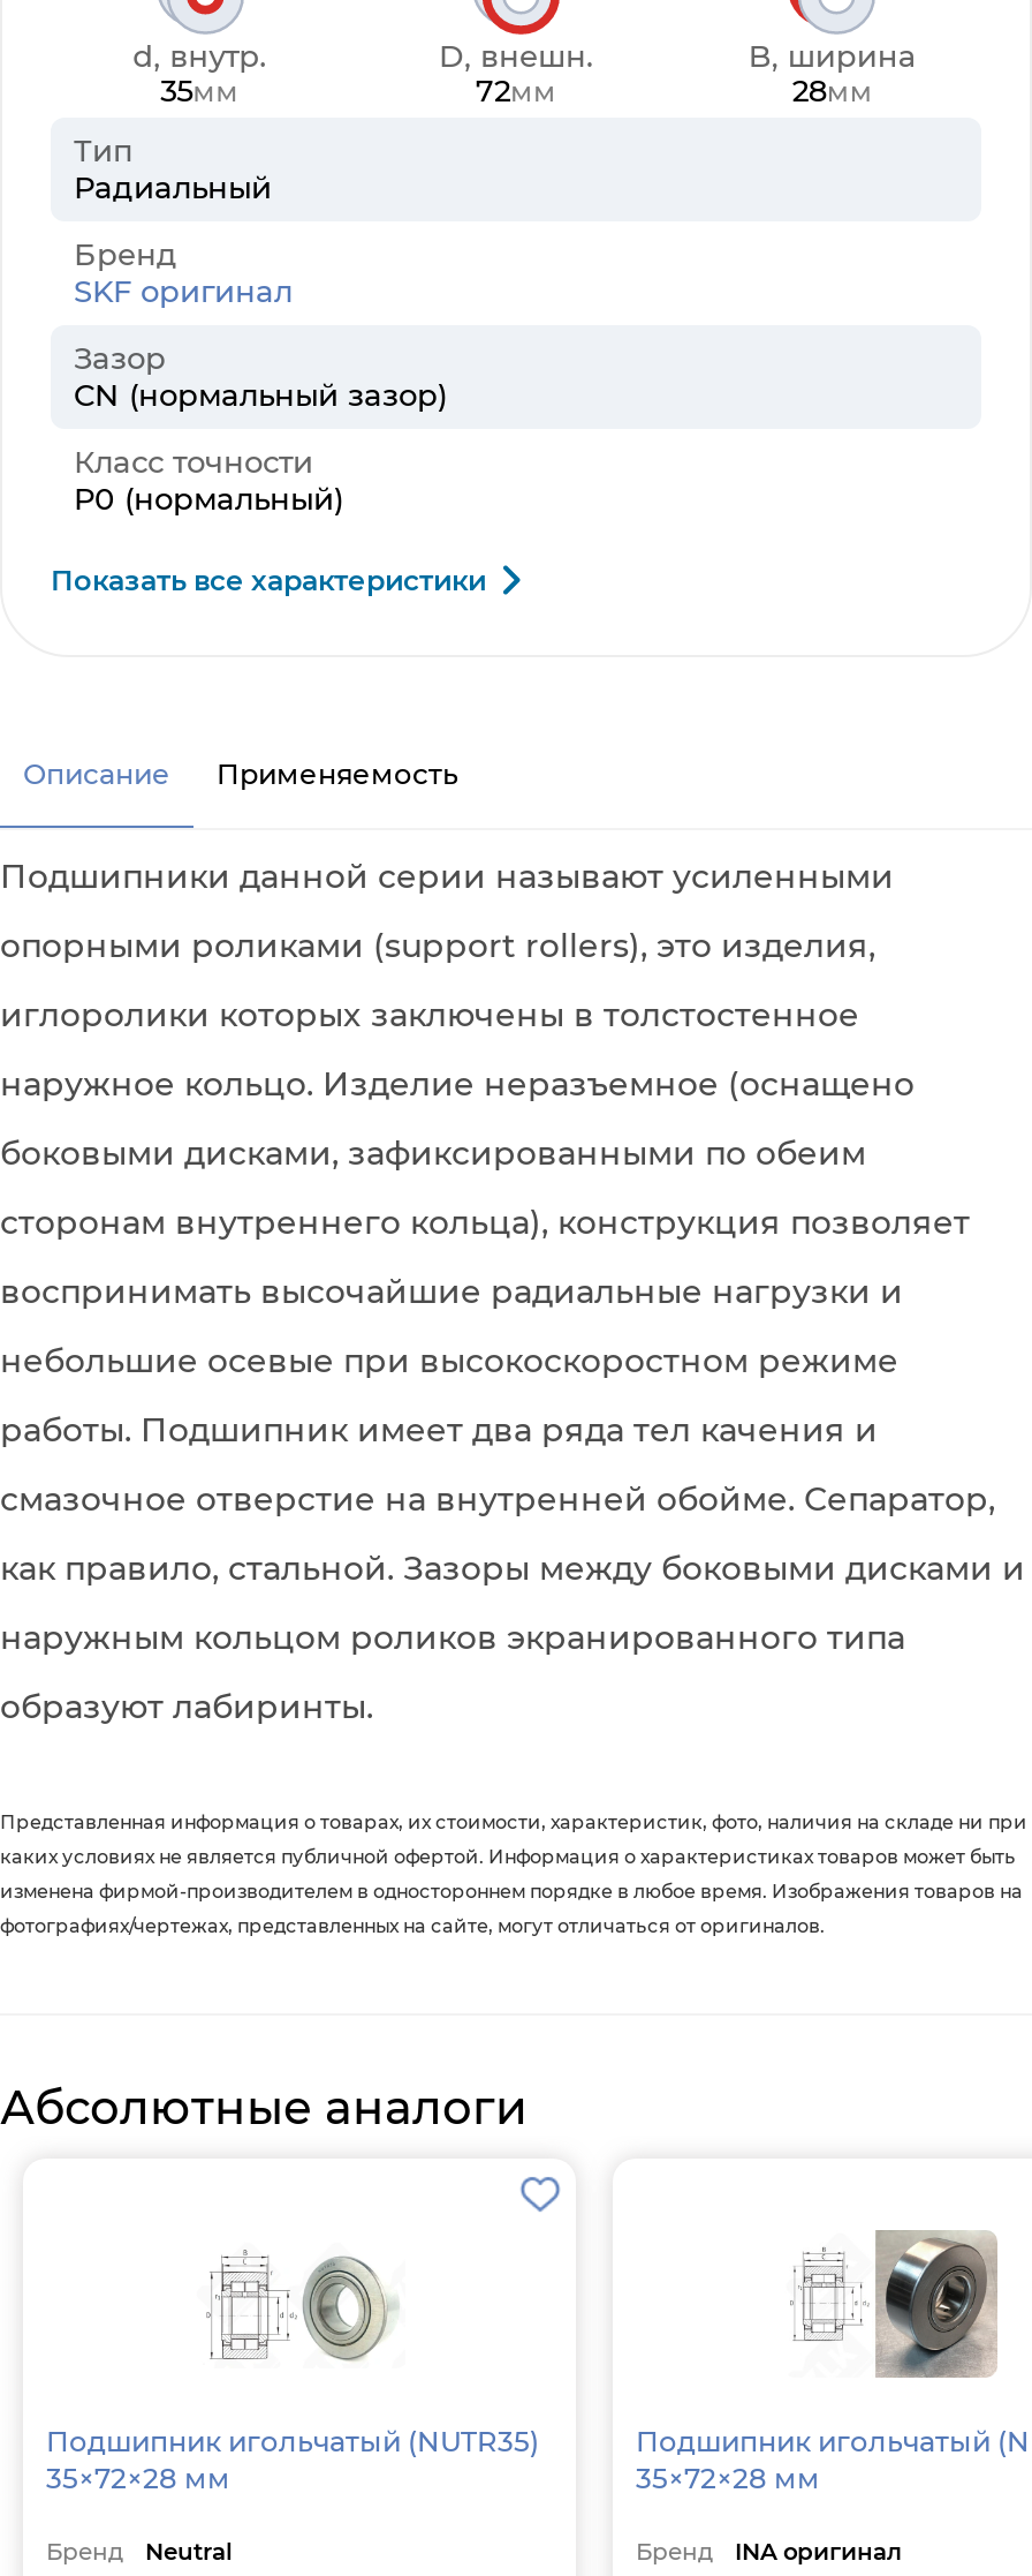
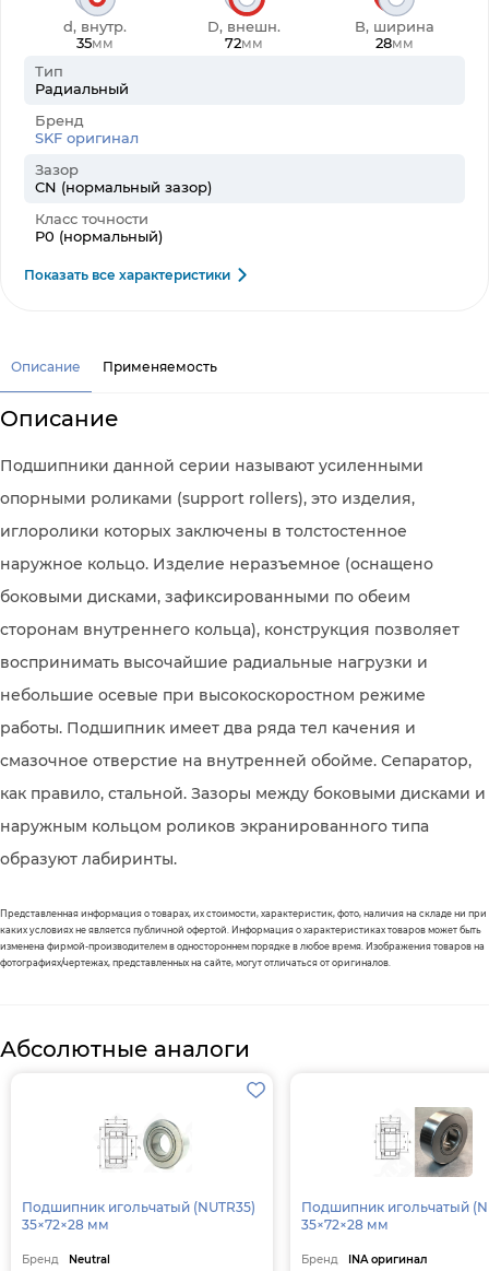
none -> [0,406,119,432] Описание

